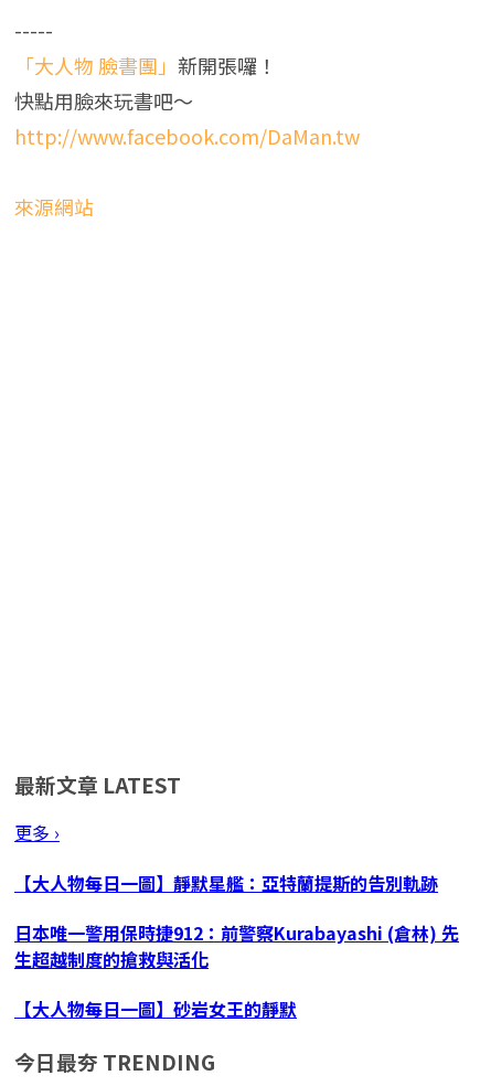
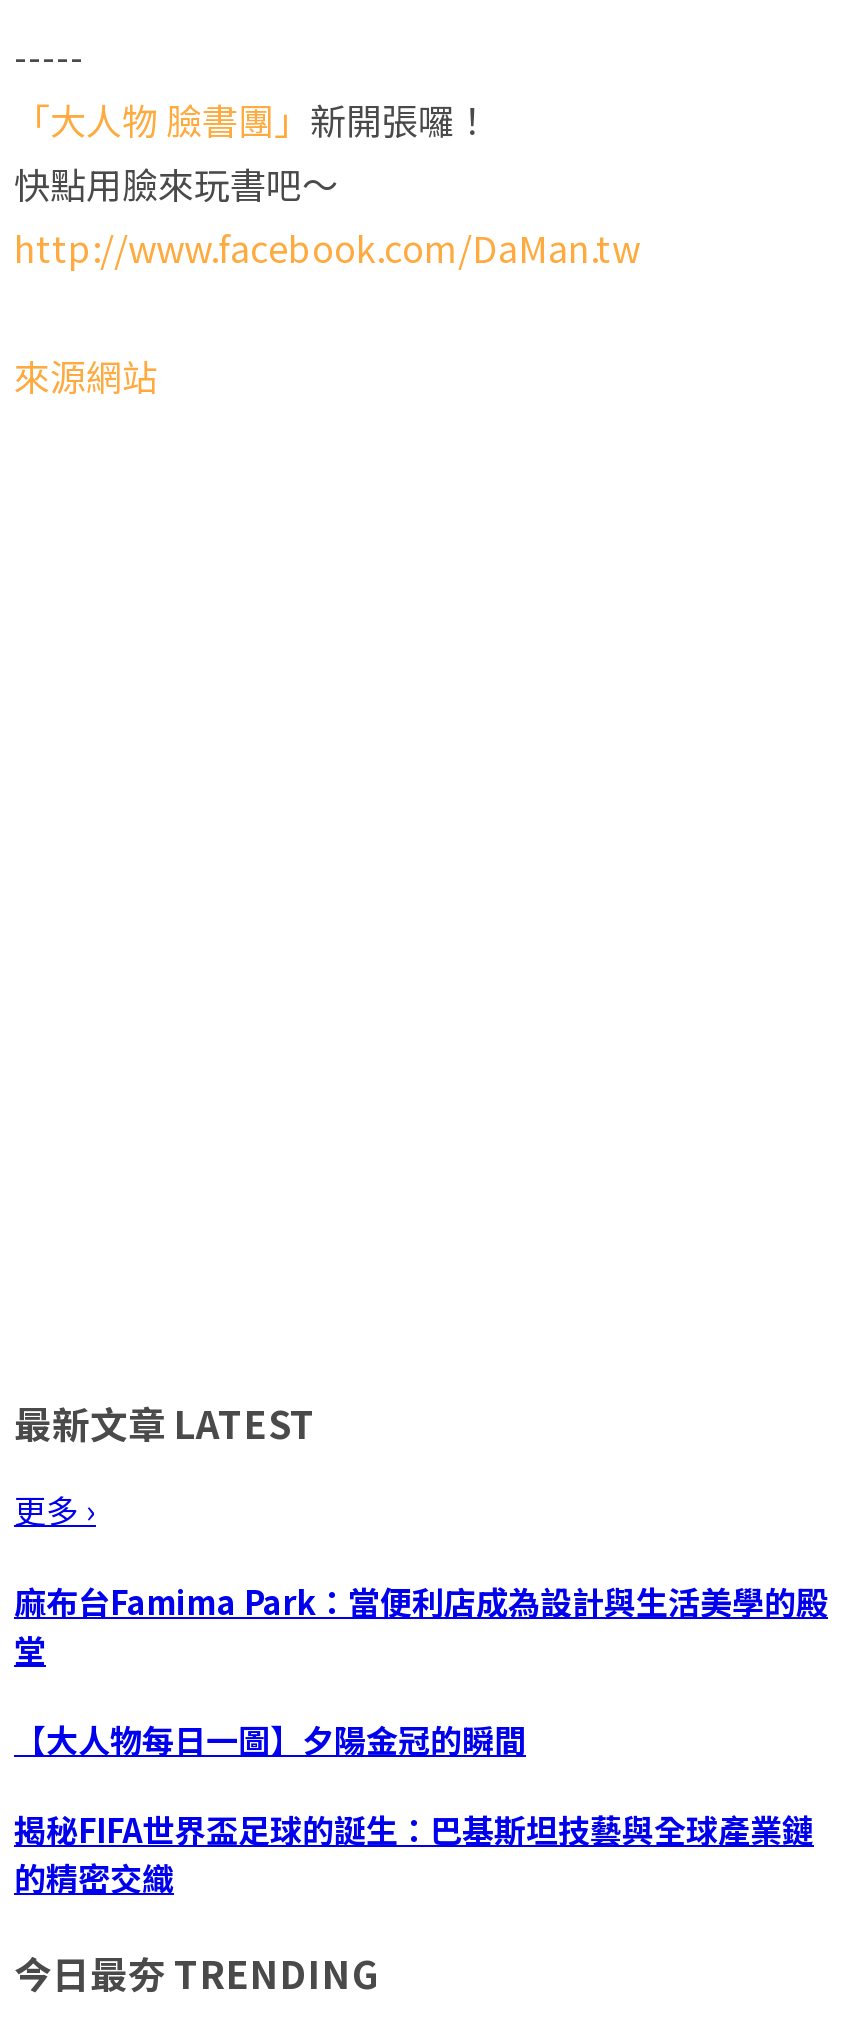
[14,869,438,896] 【大人物每日一圖】靜默星艦：亞特蘭提斯的告別軌跡 -> [14,1576,828,1672] 麻布台Famima Park：當便利店成為設計與生活美學的殿 | 堂
[14,919,459,972] 日本唯一警用保時捷912：前警察Kurabayashi (倉林) 先 | 生超越制度的搶救與活化 -> [14,1715,526,1763] 【大人物每日一圖】夕陽金冠的瞬間
[14,996,297,1022] 【大人物每日一圖】砂岩女王的靜默 -> [14,1805,814,1901] 揭秘FIFA世界盃足球的誕生：巴基斯坦技藝與全球產業鏈 | 的精密交織

